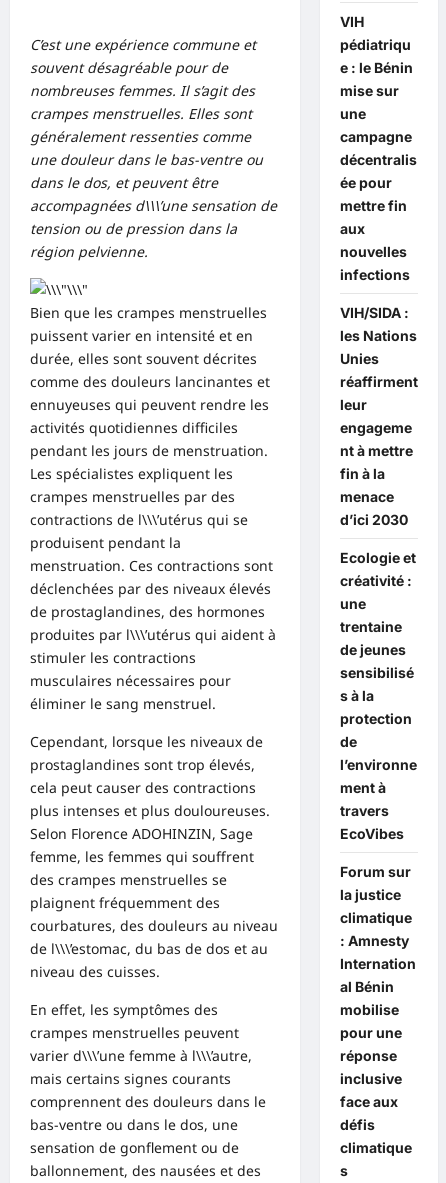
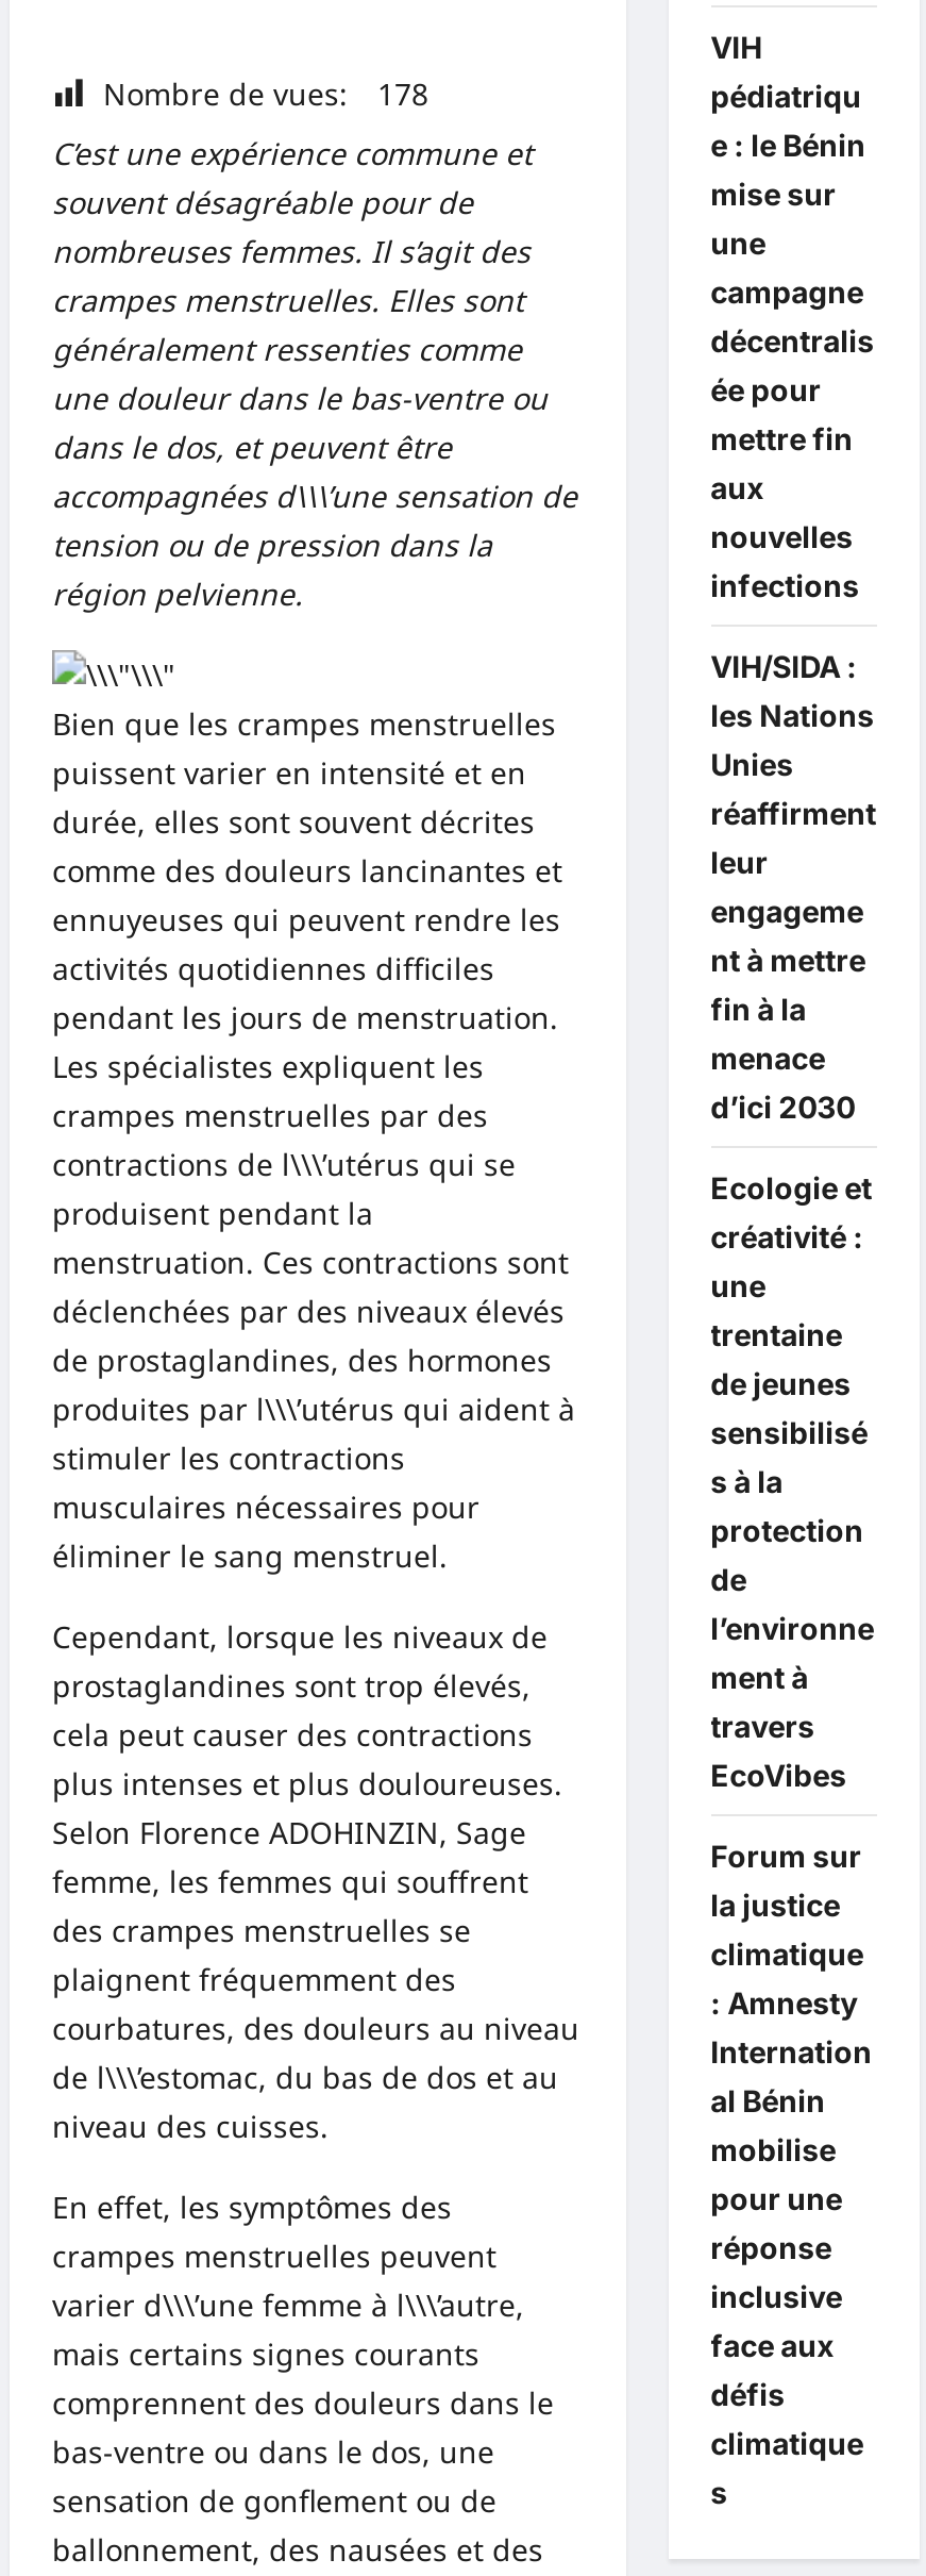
none -> [103,73,428,114] Nombre de vues: | 178

